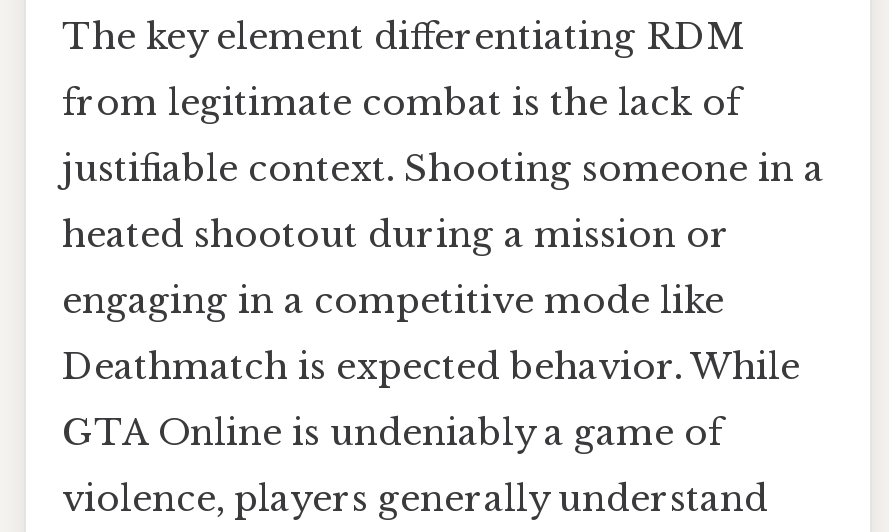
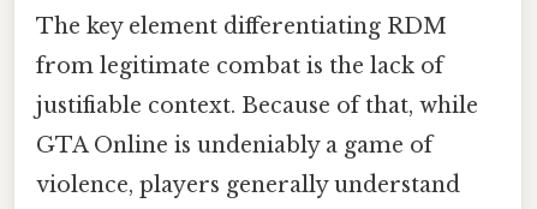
[62,147,824,389] justifiable context. Shooting someone in a | heated shootout during a mission or | engaging in a competitive mode like | Deathmatch is expected behavior. While -> [36,93,478,119] justifiable context. Because of that, while

